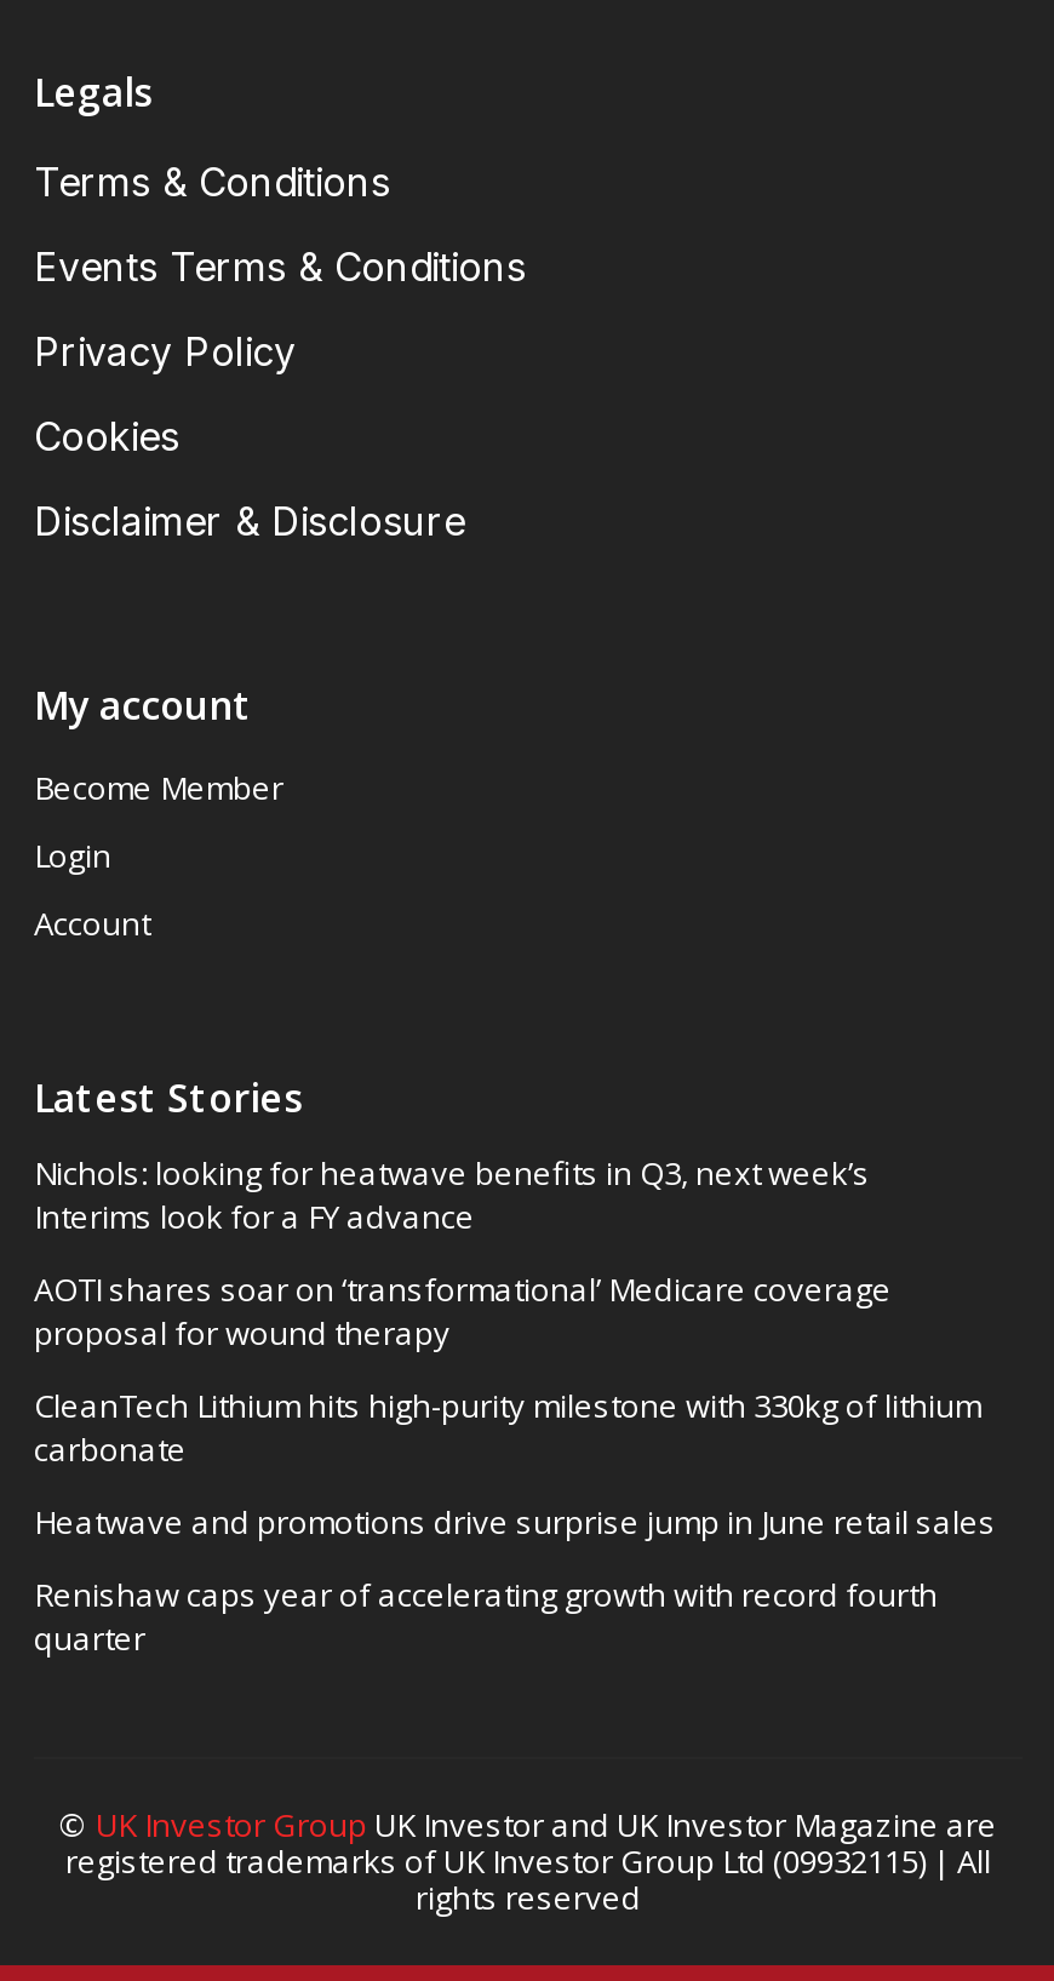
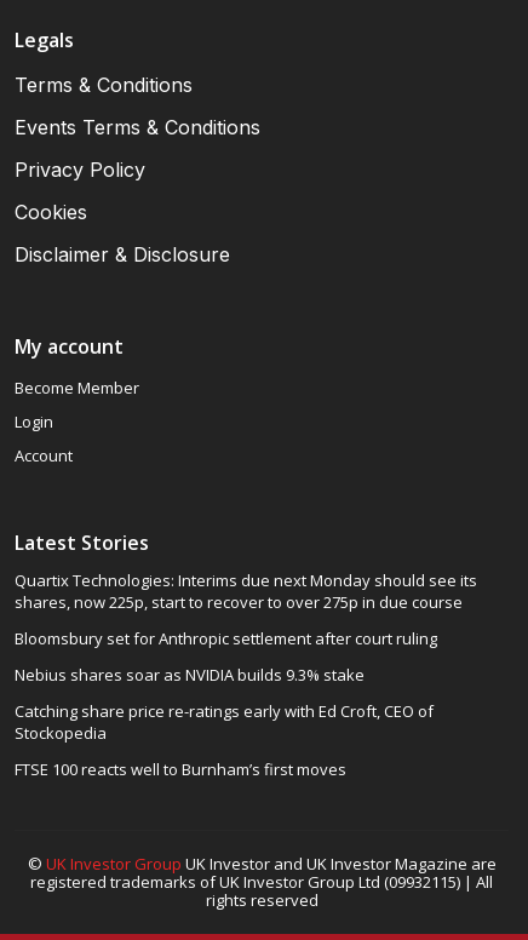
[34,1150,870,1238] Nichols: looking for heatwave benefits in Q3, next week’s | Interims look for a FY advance -> [15,570,477,613] Quartix Technologies: Interims due next Monday should see its | shares, now 225p, start to recover to over 275p in due course
[34,1267,892,1354] AOTI shares soar on ‘transformational’ Medicare coverage | proposal for wound therapy -> [15,628,437,650] Bloomsbury set for Anthropic settlement after court ruling
[34,1383,981,1470] CleanTech Lithium hits high-purity milestone with 330kg of lithium | carbonate -> [15,664,365,686] Nebius shares soar as NVIDIA builds 9.3% stake
[34,1499,996,1543] Heatwave and promotions drive surprise jump in June retail sales -> [15,700,434,744] Catching share price re-ratings early with Ed Croft, CEO of | Stockopedia
[34,1572,938,1659] Renishaw caps year of accelerating growth with record fourth | quarter -> [15,759,346,780] FTSE 100 reacts well to Burnham’s first moves

